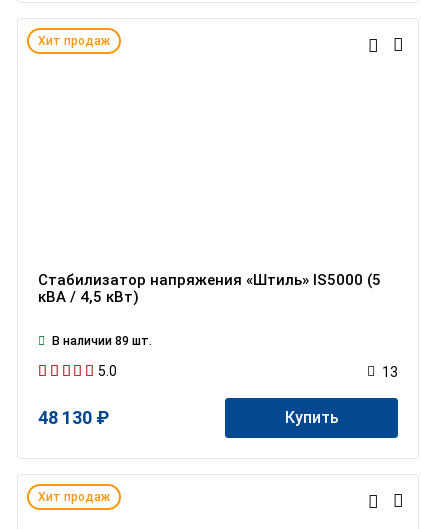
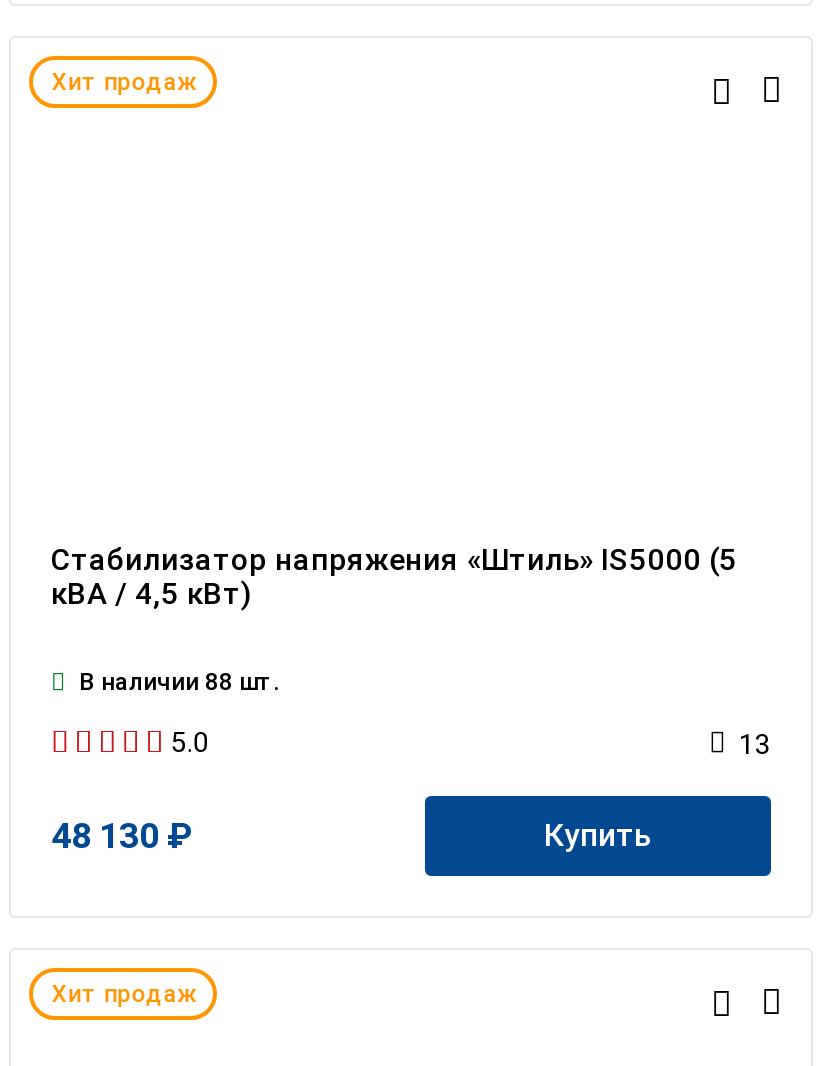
[52,334,152,348] В наличии 89 шт. -> [79,669,279,697] В наличии 88 шт.

